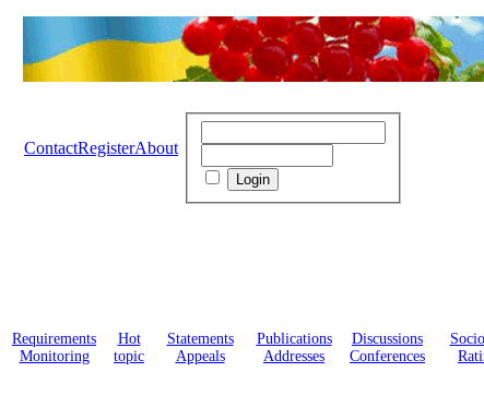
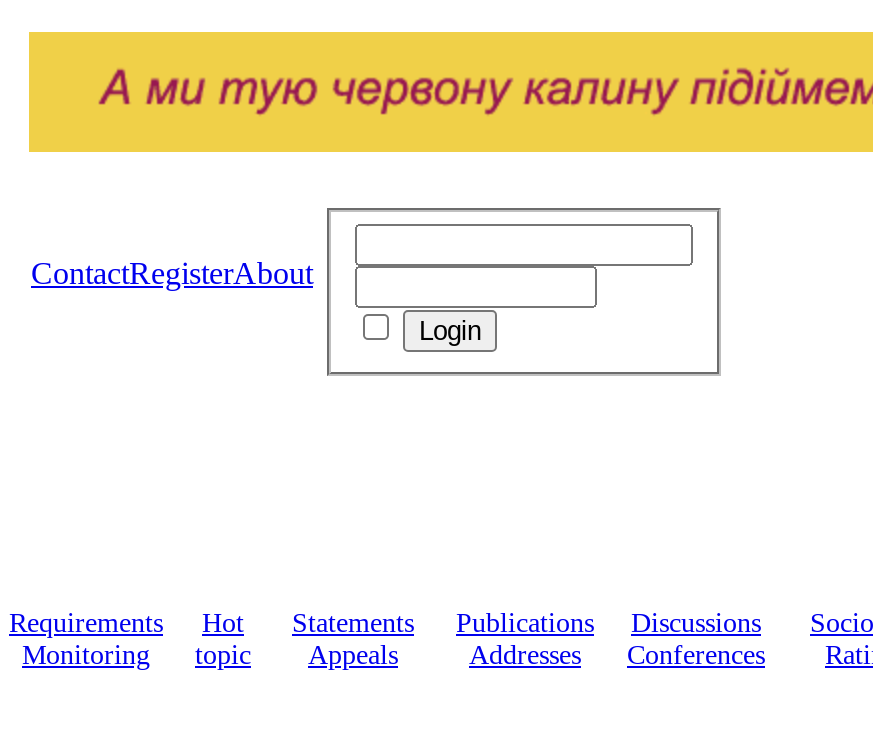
[22,15,481,83] [image] -> [27,30,867,154] [image]

